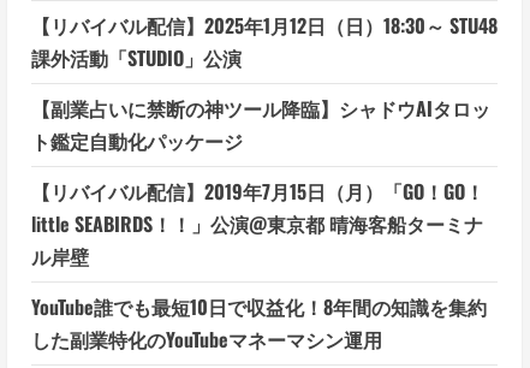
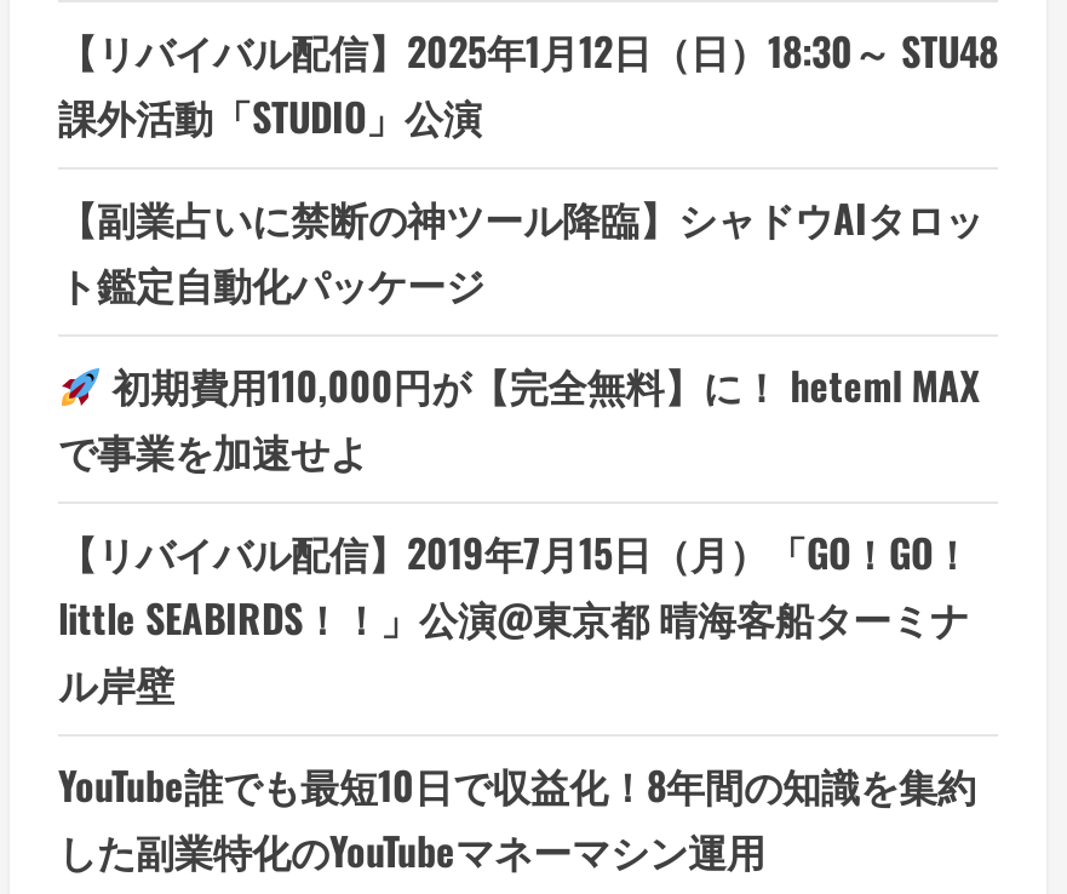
none -> [58,357,979,480] 初期費用110,000円が【完全無料】に！ heteml MAX | で事業を加速せよ

